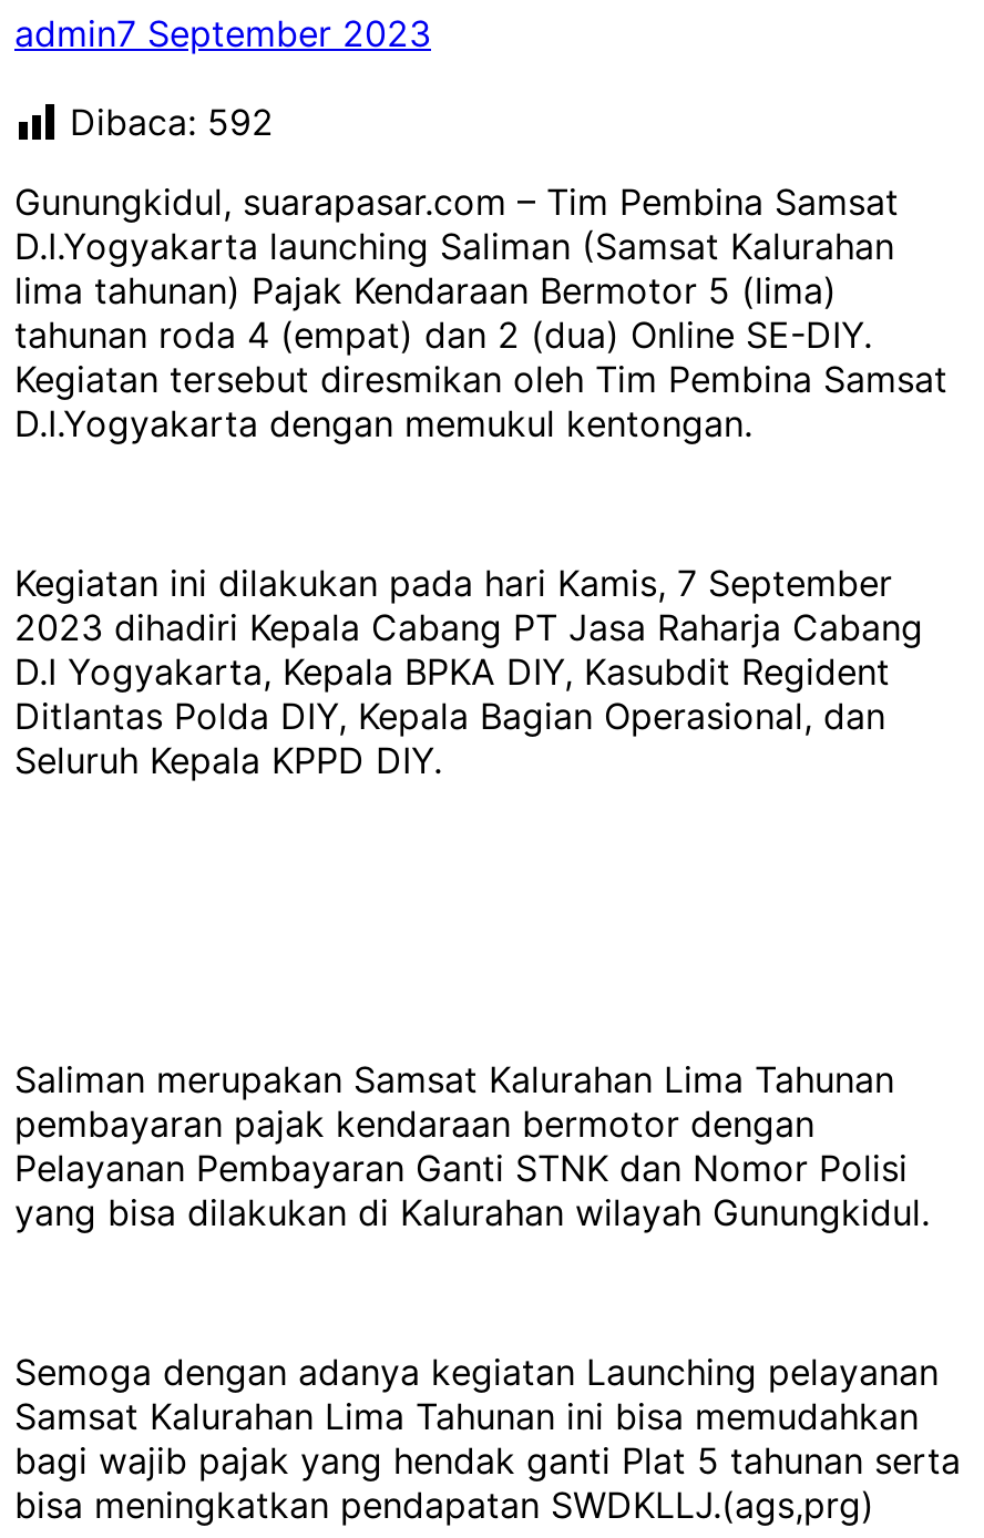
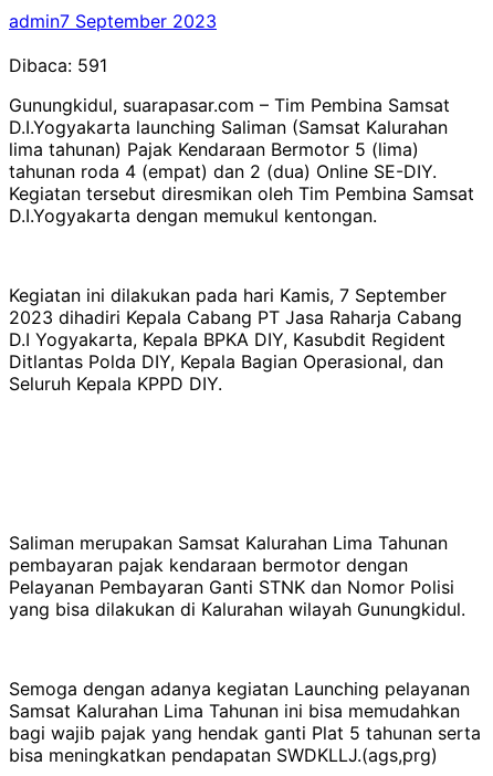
[70,99,274,144] Dibaca: 592 -> [9,54,107,76] Dibaca: 591

